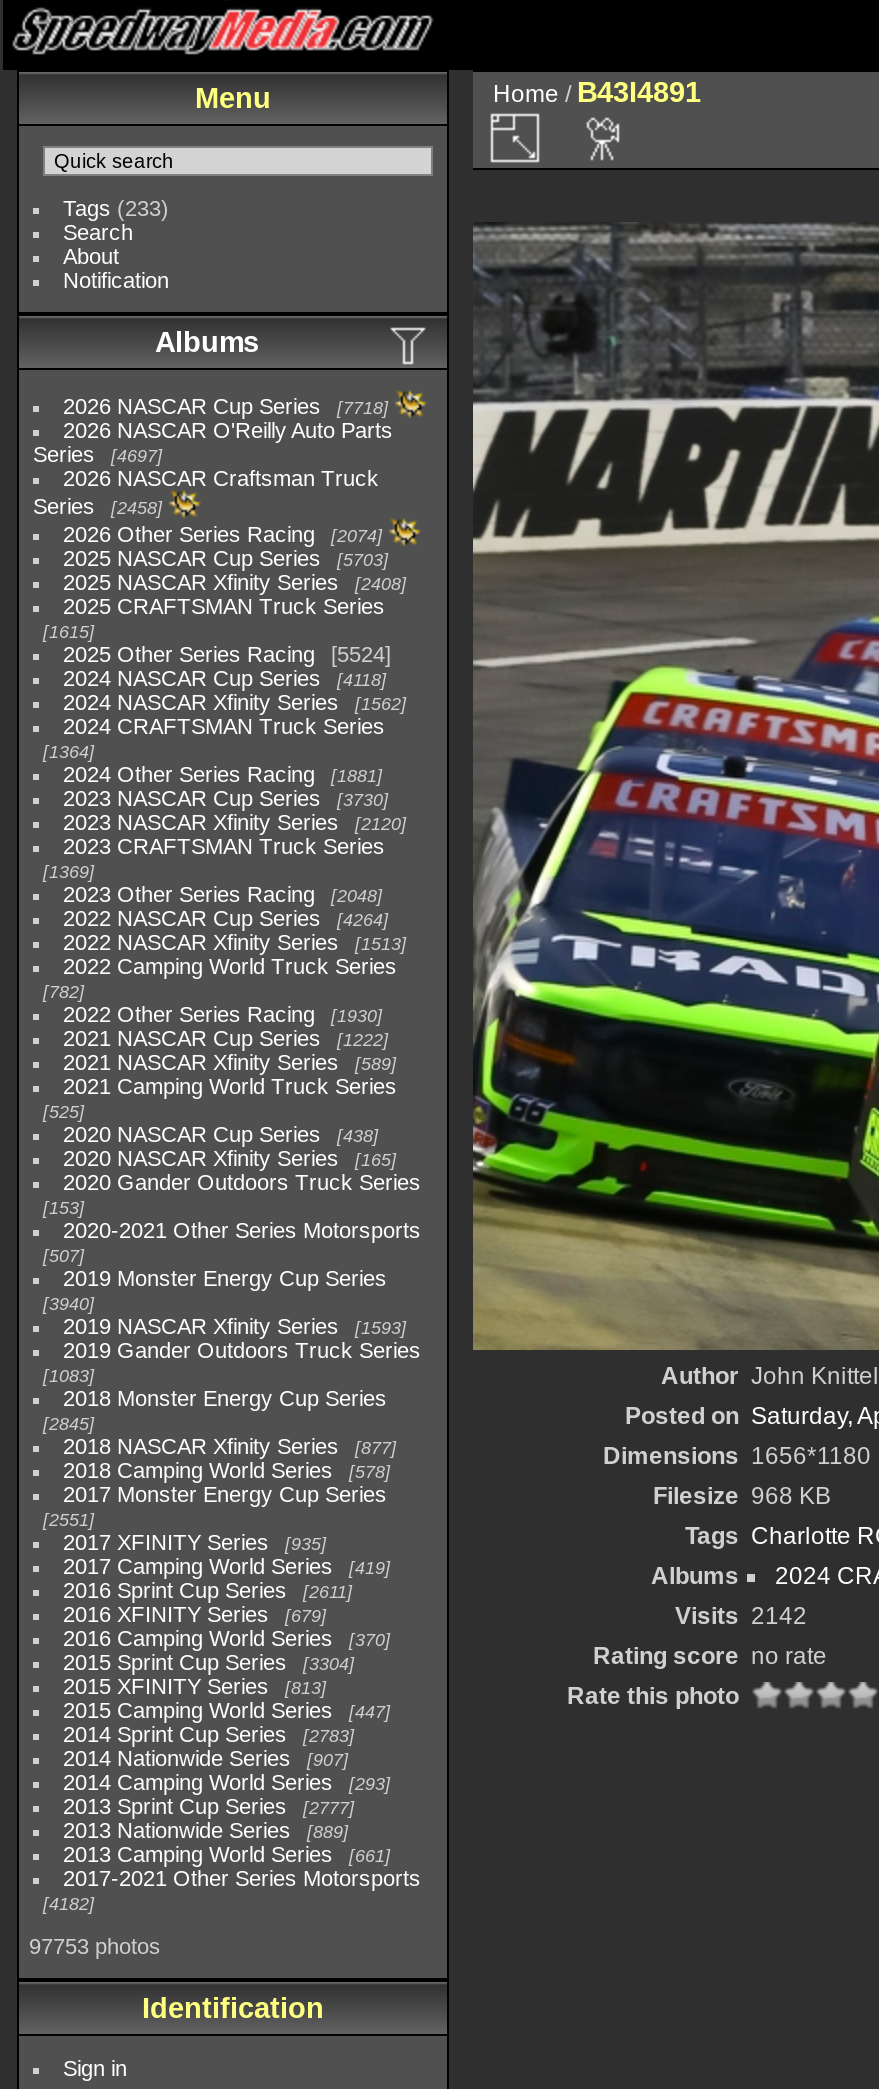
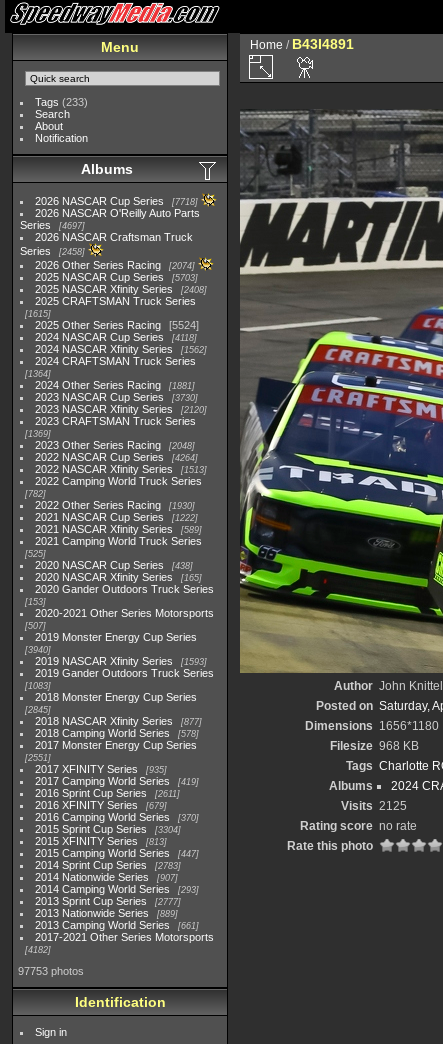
[675,1602,807,1630] Visits 2142 -> [341,799,407,813] Visits 2125

